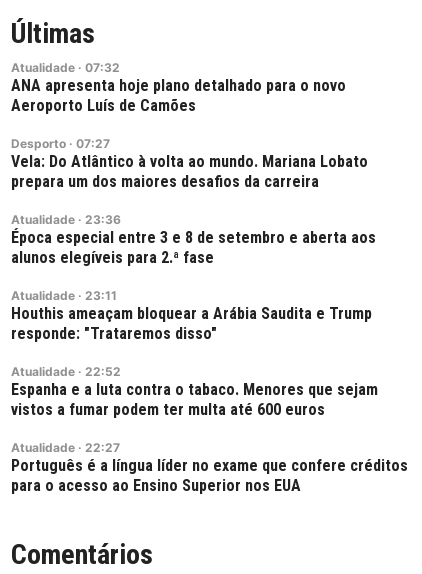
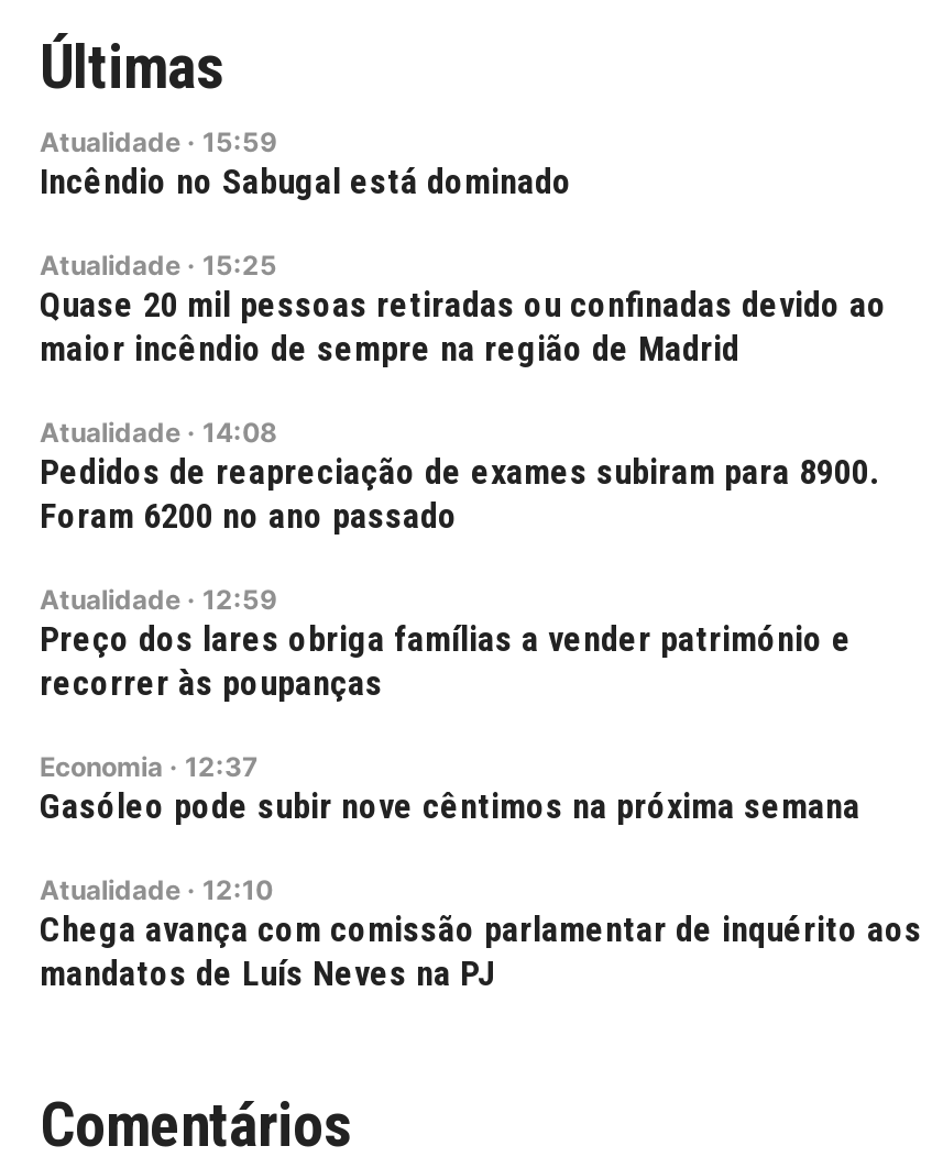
[11,60,346,115] Atualidade · 07:32 | ANA apresenta hoje plano detalhado para o novo | Aeroporto Luís de Camões -> [40,125,572,202] Atualidade · 15:59 | Incêndio no Sabugal está dominado
[11,136,368,191] Desporto · 07:27 | Vela: Do Atlântico à volta ao mundo. Mariana Lobato | prepara um dos maiores desafios da carreira -> [40,248,887,369] Atualidade · 15:25 | Quase 20 mil pessoas retiradas ou confinadas devido ao | maior incêndio de sempre na região de Madrid
[11,212,376,267] Atualidade · 23:36 | Época especial entre 3 e 8 de setembro e aberta aos | alunos elegíveis para 2.ª fase -> [40,415,878,536] Atualidade · 14:08 | Pedidos de reapreciação de exames subiram para 8900. | Foram 6200 no ano passado
[11,288,372,343] Atualidade · 23:11 | Houthis ameaçam bloquear a Arábia Saudita e Trump | responde: "Trataremos disso" -> [40,582,852,703] Atualidade · 12:59 | Preço dos lares obriga famílias a vender património e | recorrer às poupanças
[11,364,378,419] Atualidade · 22:52 | Espanha e a luta contra o tabaco. Menores que sejam | vistos a fumar podem ter multa até 600 euros -> [40,750,860,827] Economia · 12:37 | Gasóleo pode subir nove cêntimos na próxima semana
[11,440,408,495] Atualidade · 22:27 | Português é a língua líder no exame que confere créditos | para o acesso ao Ensino Superior nos EUA -> [40,873,922,994] Atualidade · 12:10 | Chega avança com comissão parlamentar de inquérito aos | mandatos de Luís Neves na PJ

